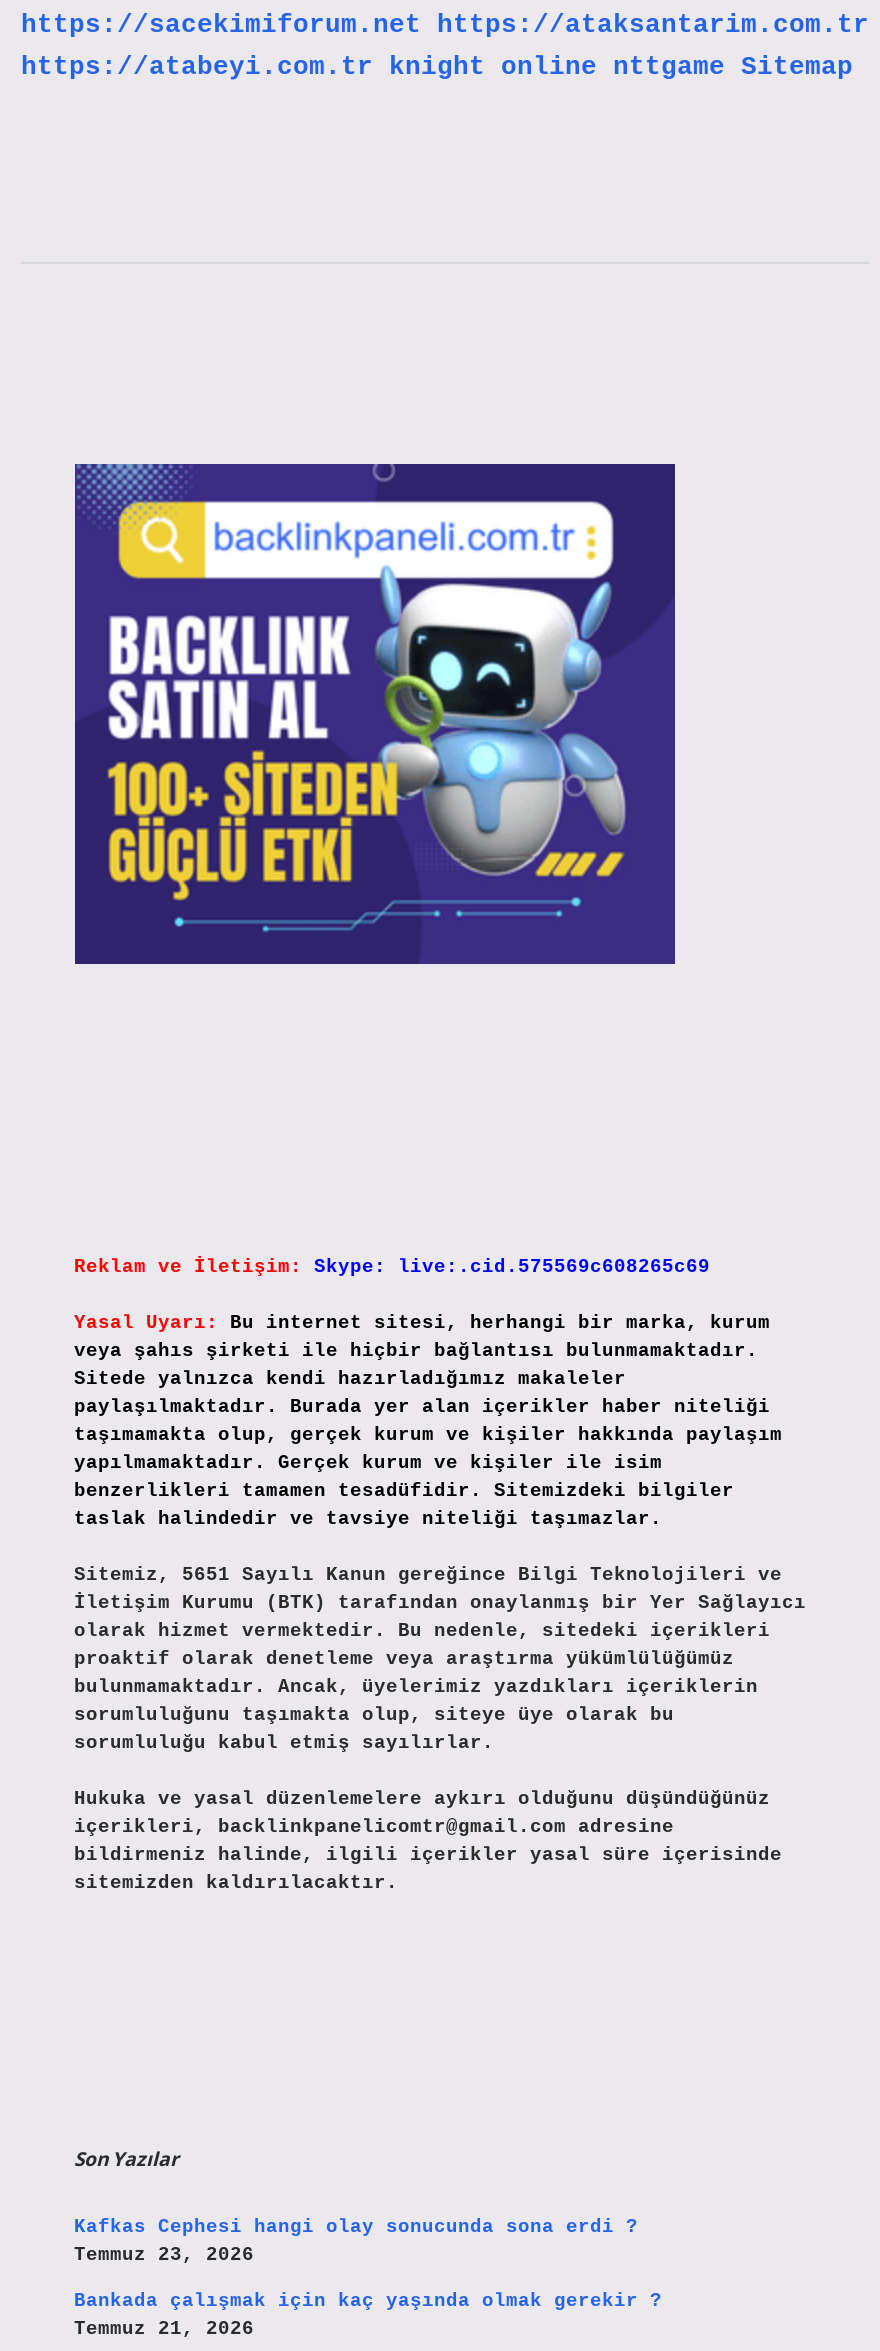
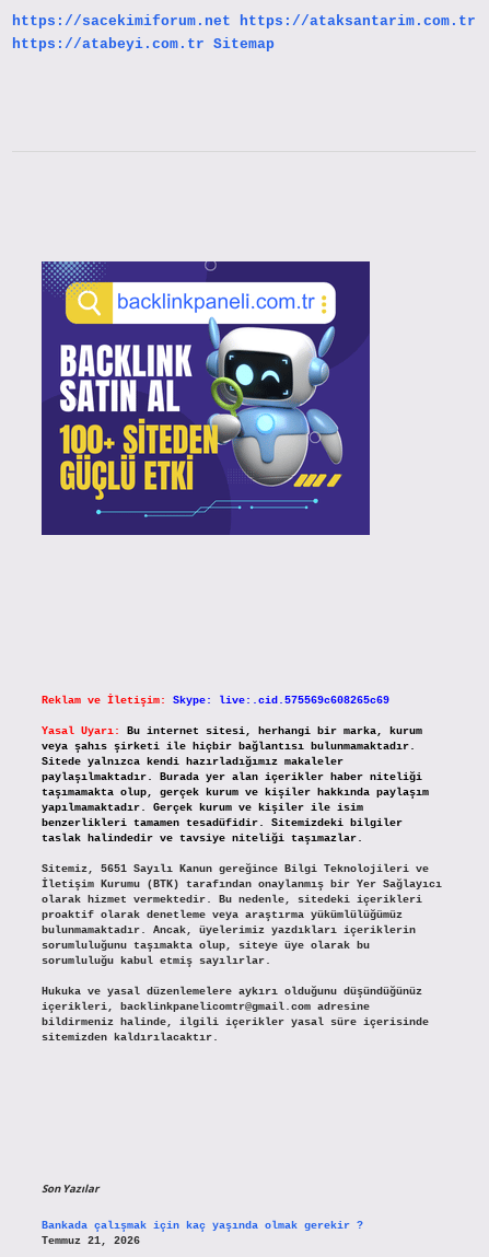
[21,53,853,83] https://atabeyi.com.tr knight online nttgame Sitemap -> [12,36,275,53] https://atabeyi.com.tr Sitemap
[74,2215,638,2265] Kafkas Cephesi hangi olay sonucunda sona erdi ? | Temmuz 23, 2026 -> none

